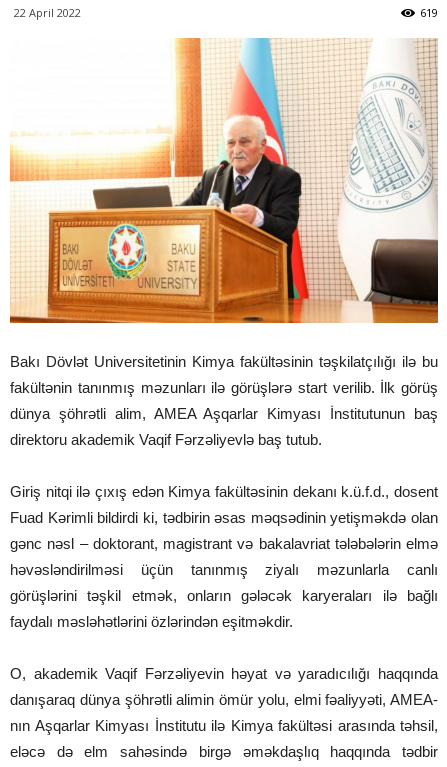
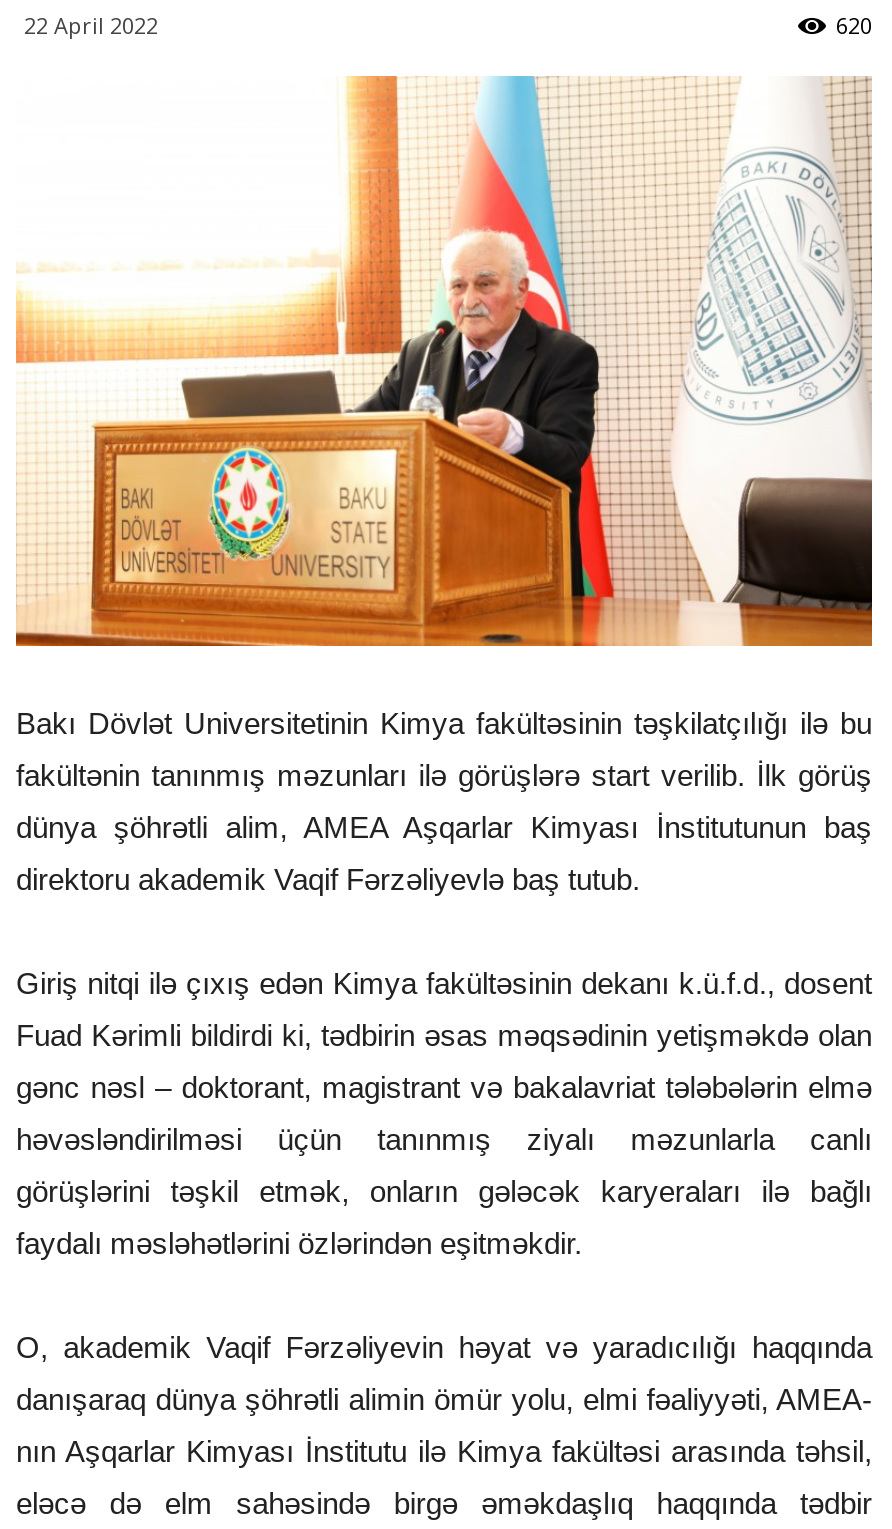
[420,5,438,20] 619 -> [836,10,872,40] 620

